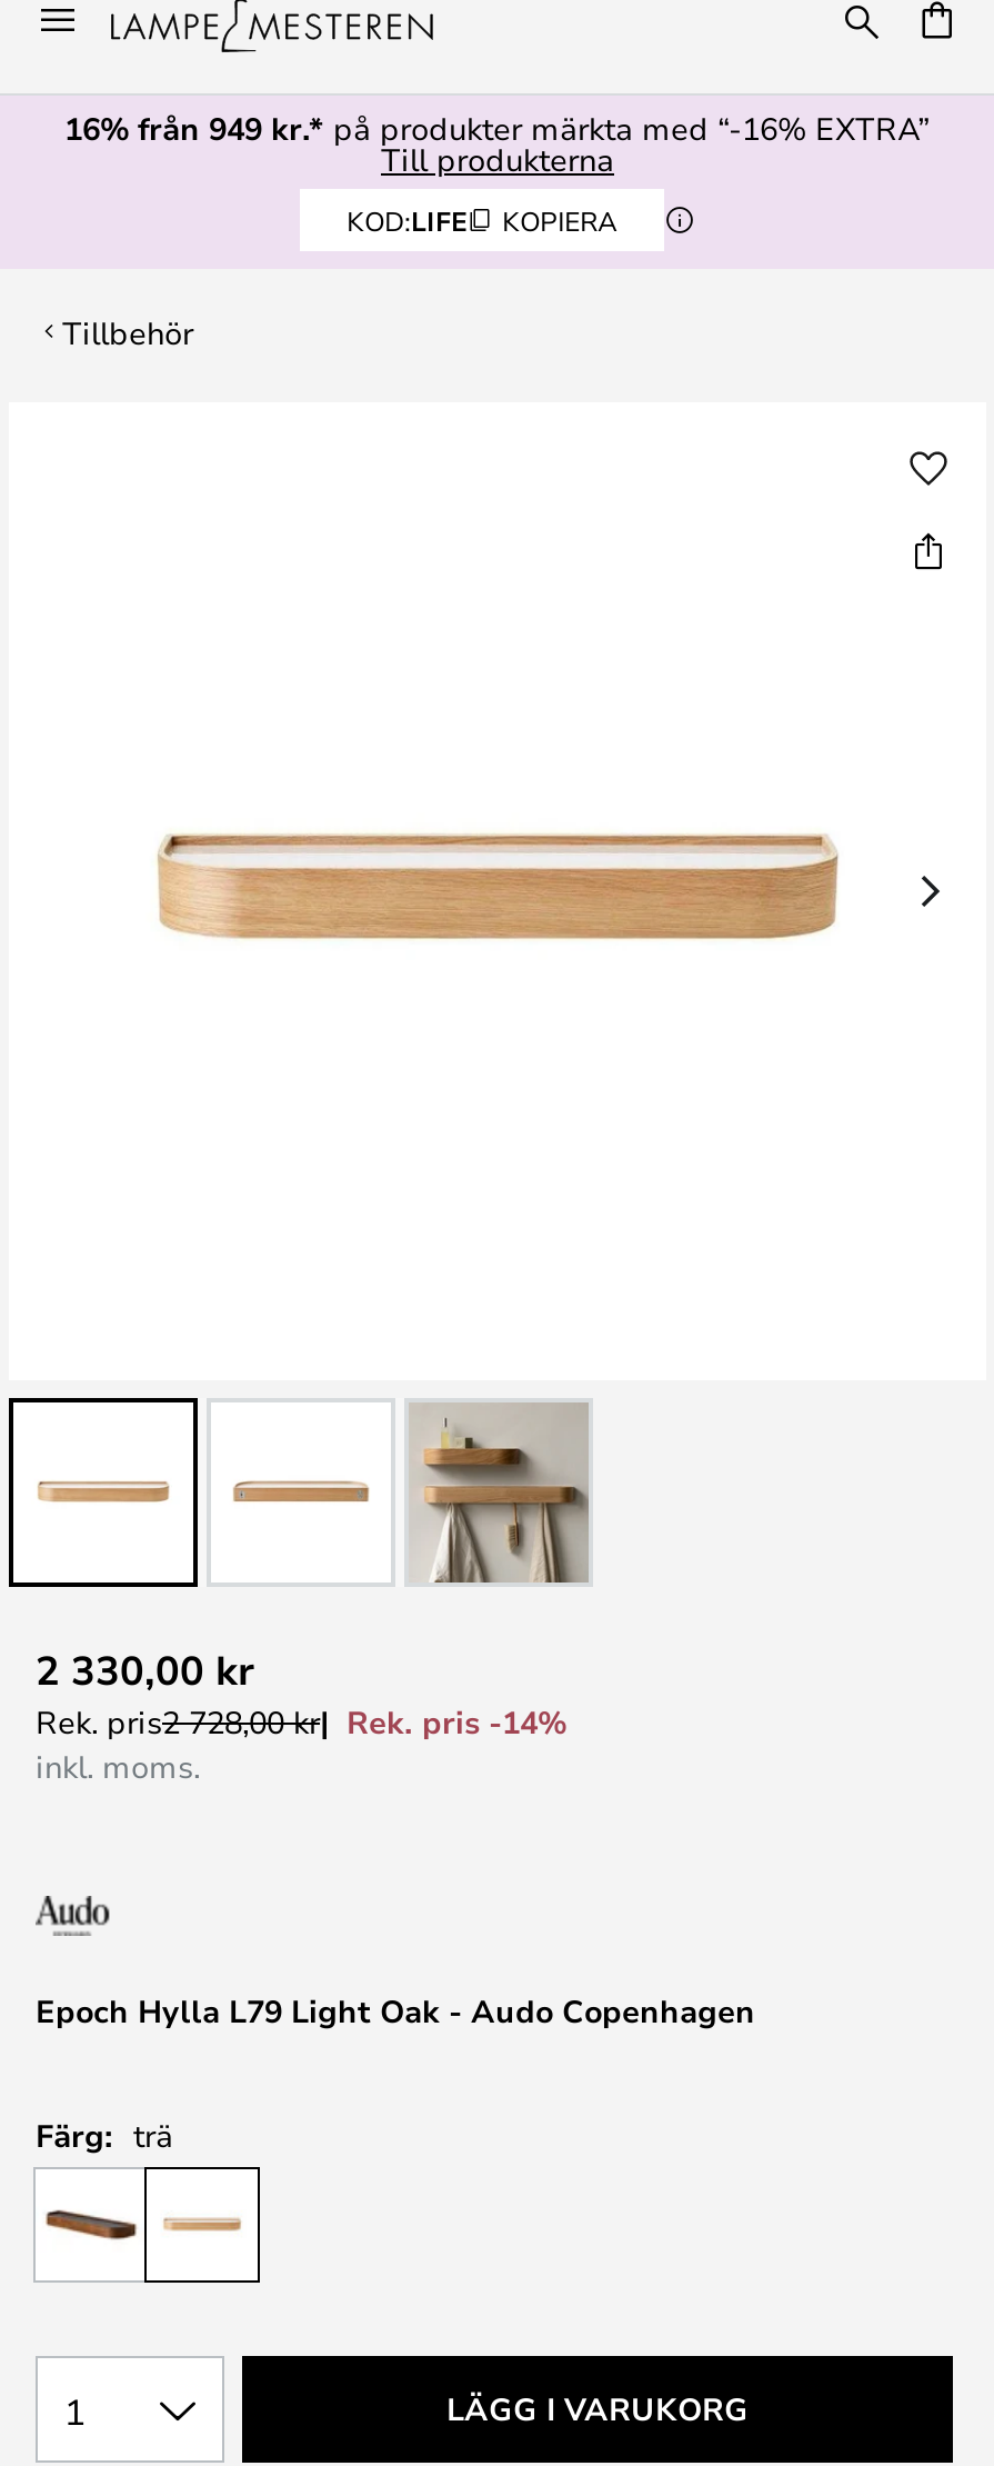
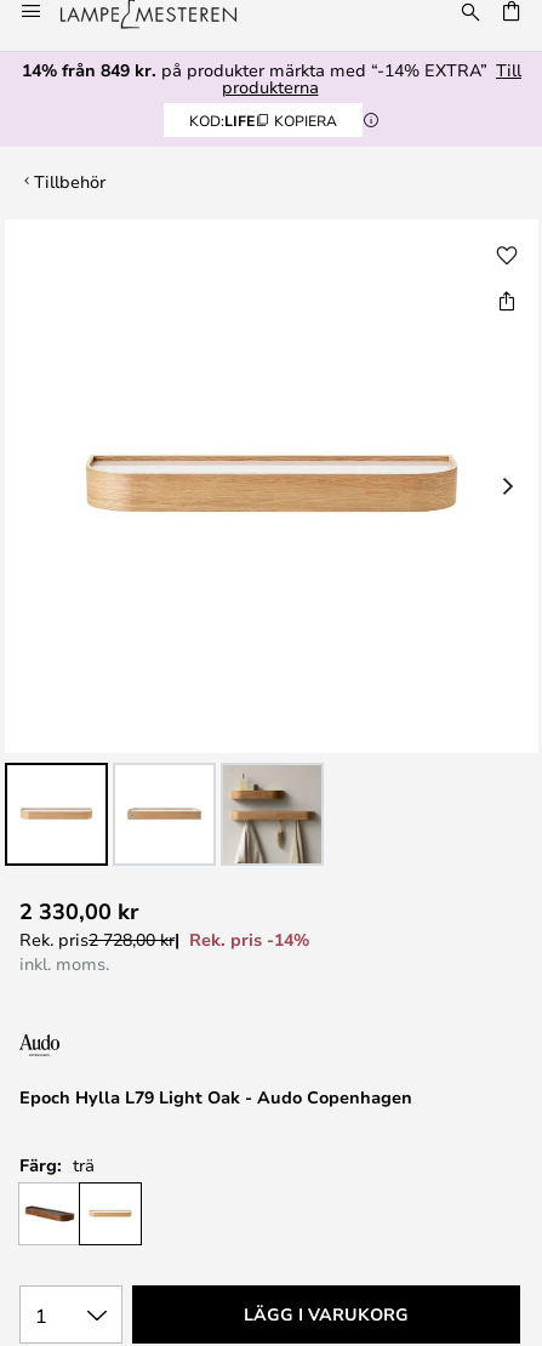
[64,107,931,180] 16% från 949 kr.* på produkter märkta med “-16% EXTRA” | Till produkterna -> [22,58,521,98] 14% från 849 kr. på produkter märkta med “-14% EXTRA” Till | produkterna

